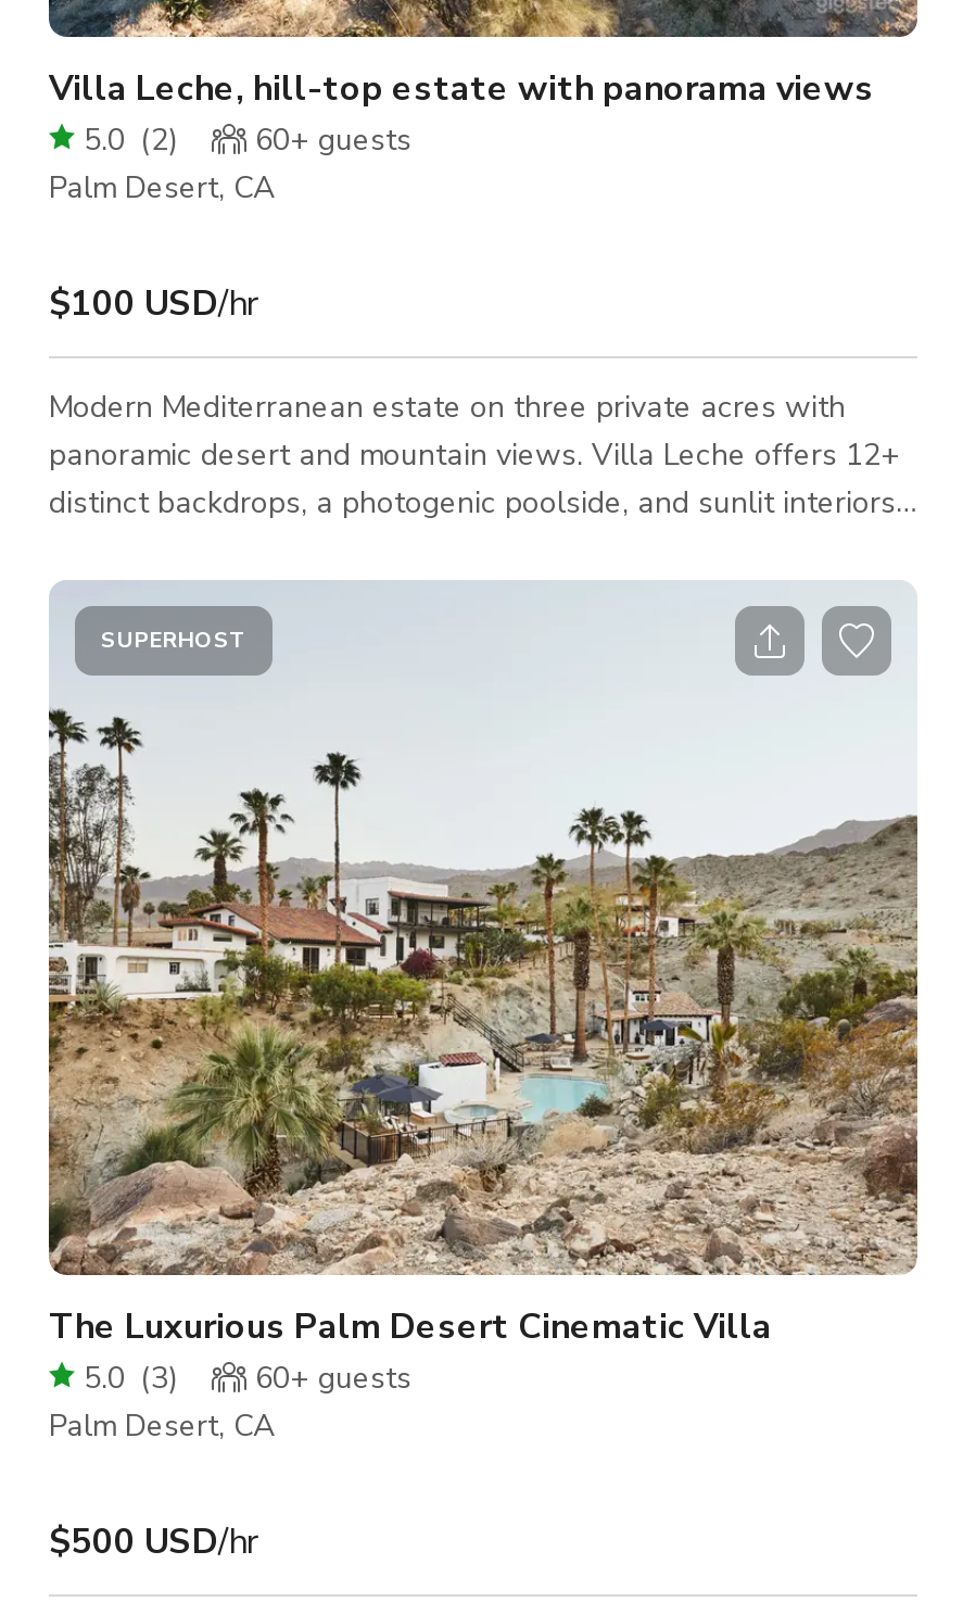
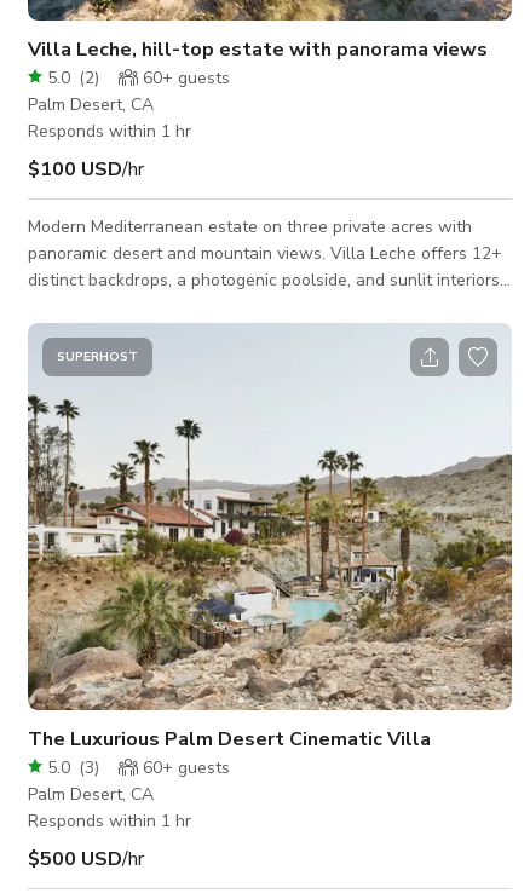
none -> [28,119,191,142] Responds within 1 hr
none -> [28,809,191,832] Responds within 1 hr

